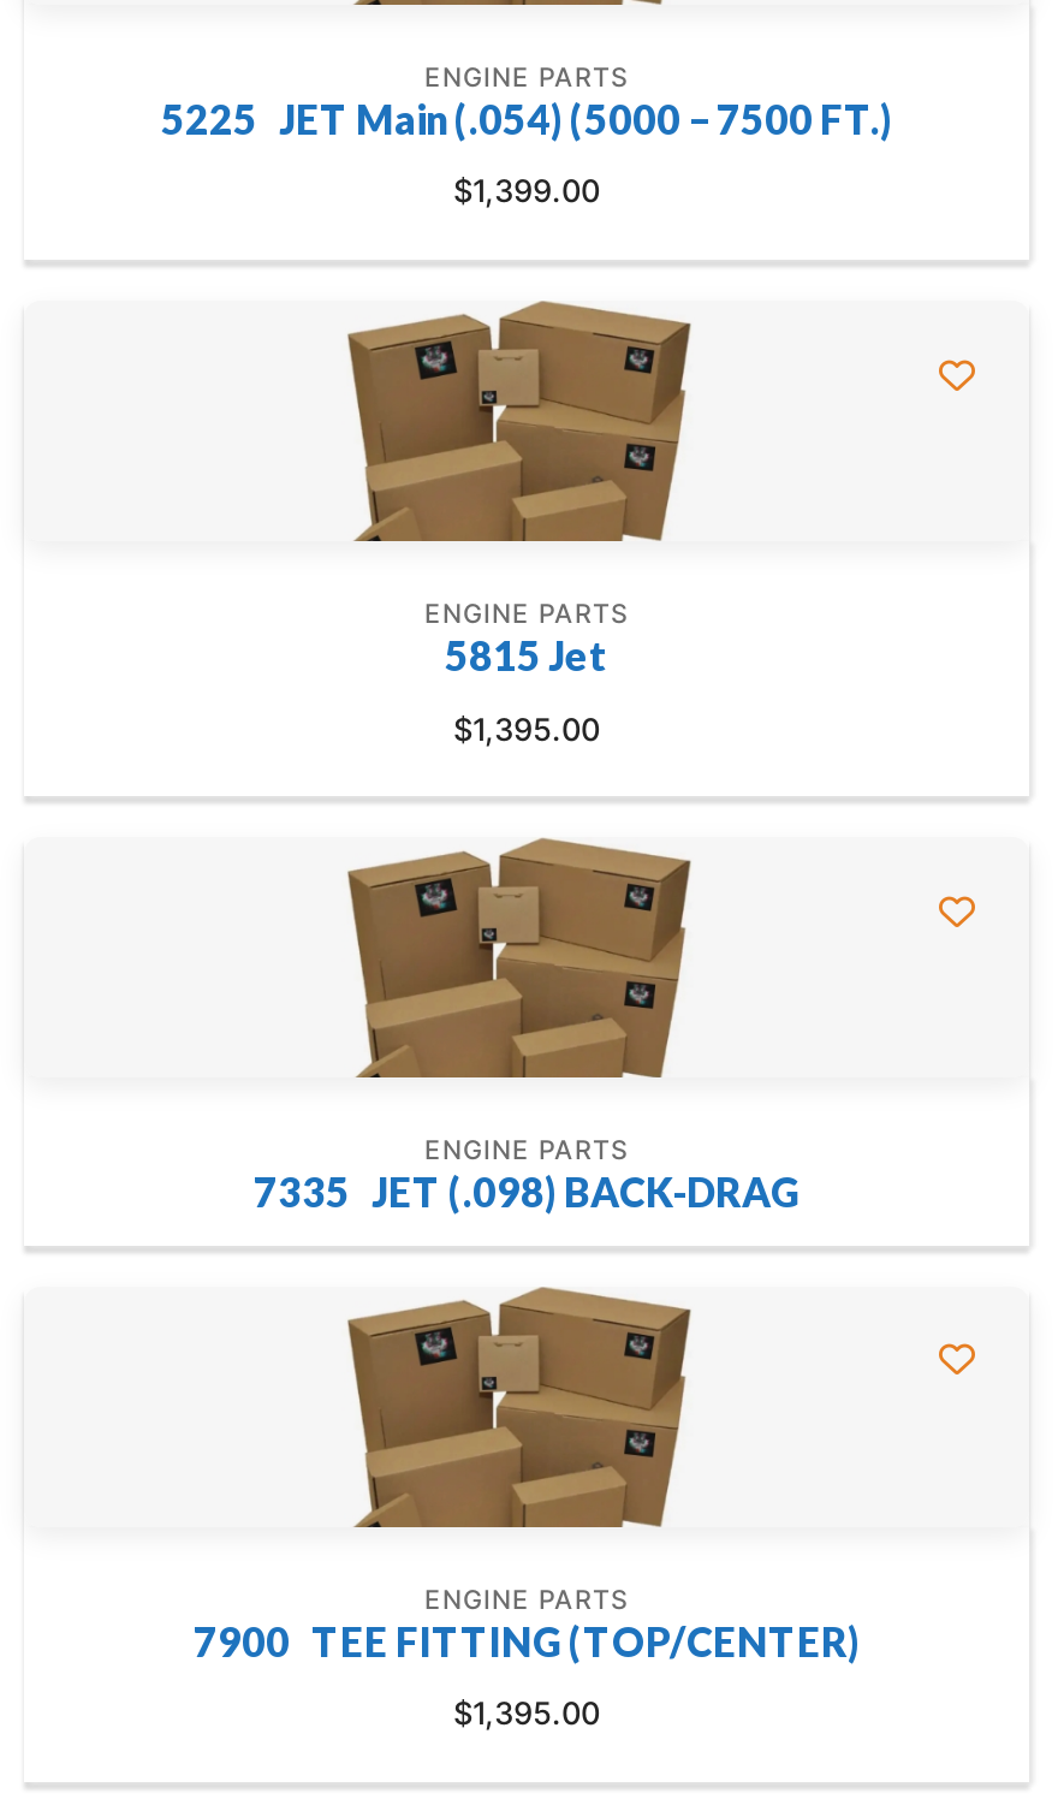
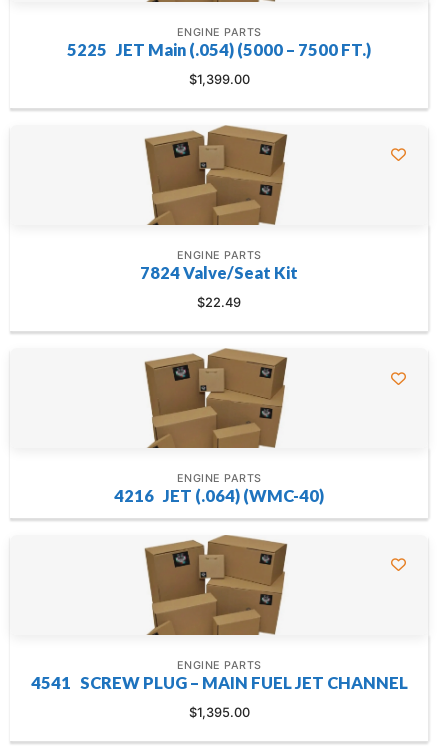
[445,632,608,680] 5815 Jet -> [140,263,298,283] 7824 Valve/Seat Kit
[453,710,600,747] $1,395.00 -> [197,295,241,310] $22.49
[254,1169,800,1217] 7335 JET (.098) BACK-DRAG -> [114,486,324,506] 4216 JET (.064) (WMC-40)
[194,1618,860,1666] 7900 TEE FITTING (TOP/CENTER) -> [30,673,407,693] 4541 SCREW PLUG – MAIN FUEL JET CHANNEL

